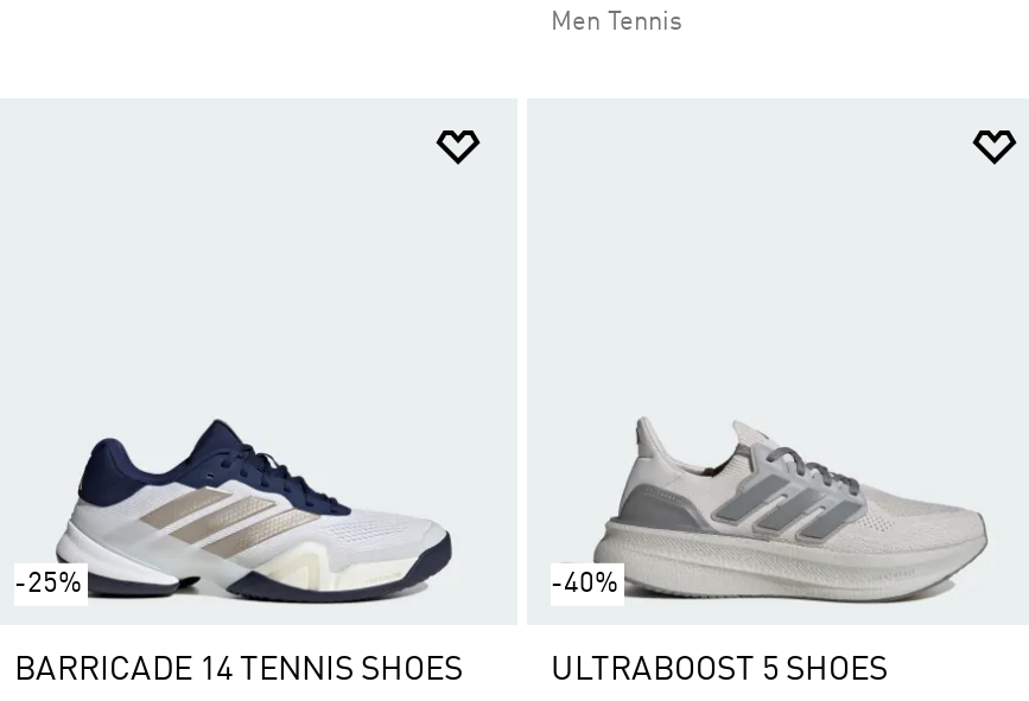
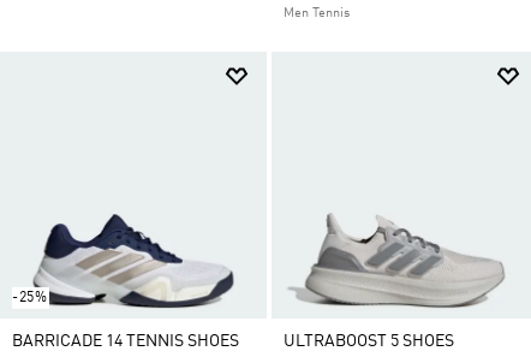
[551,570,620,599] -40% -> none

